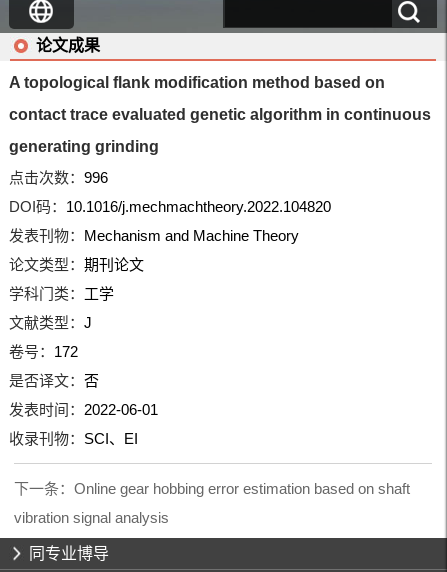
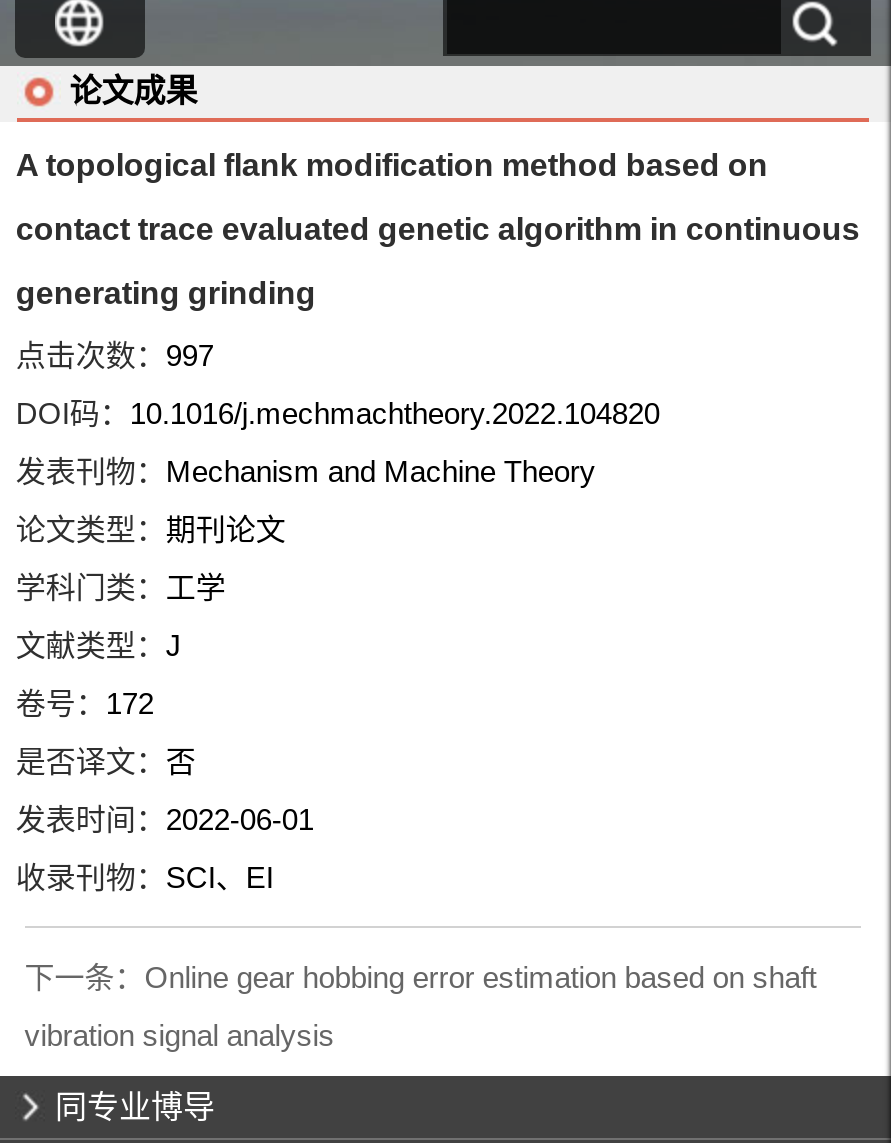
[9,169,108,186] 点击次数：996 -> [16,338,214,372] 点击次数：997

